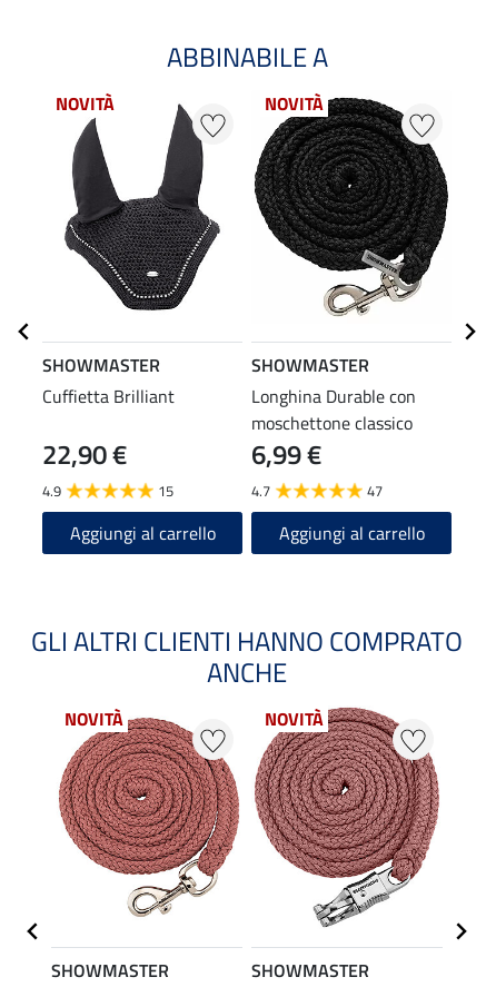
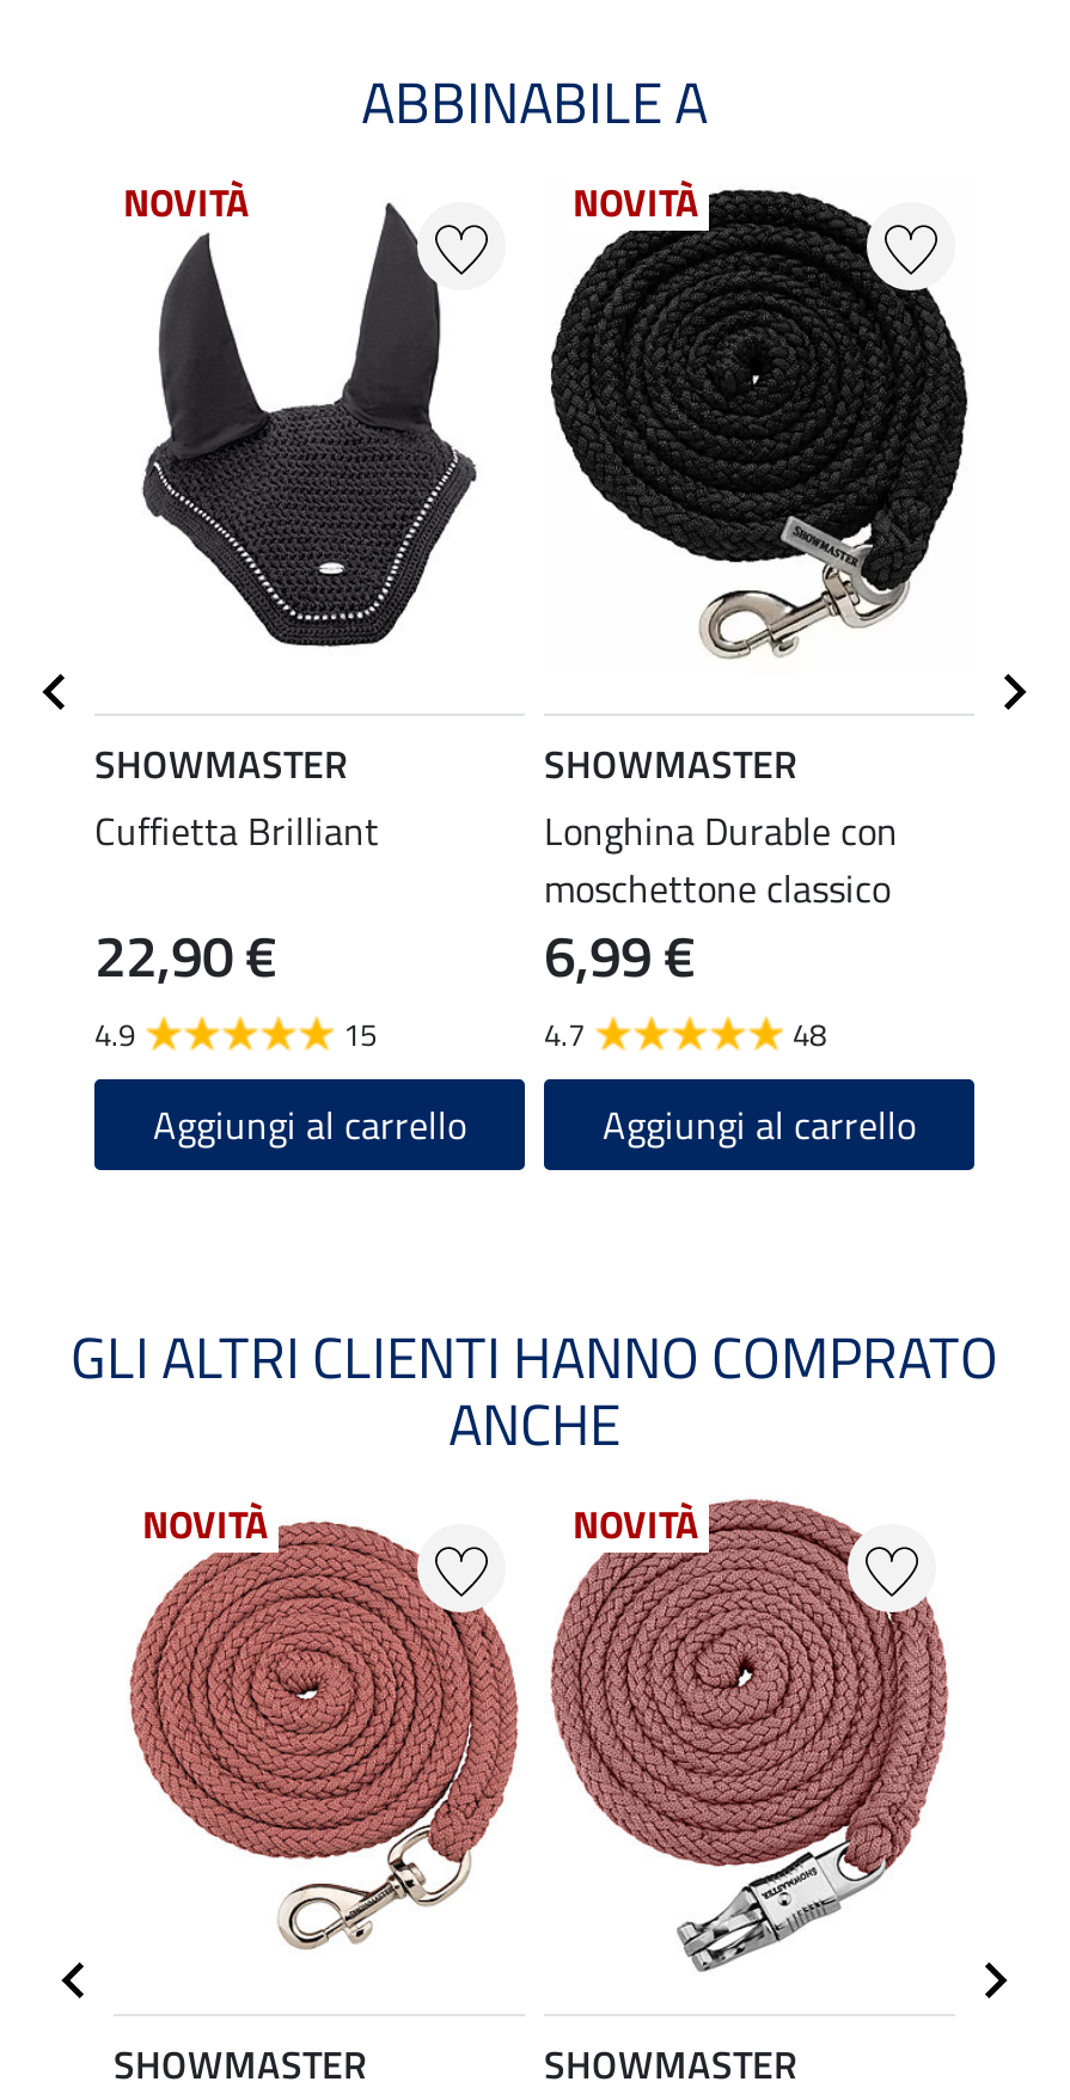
[367,480,383,502] 47 -> [793,1011,826,1059] 48

